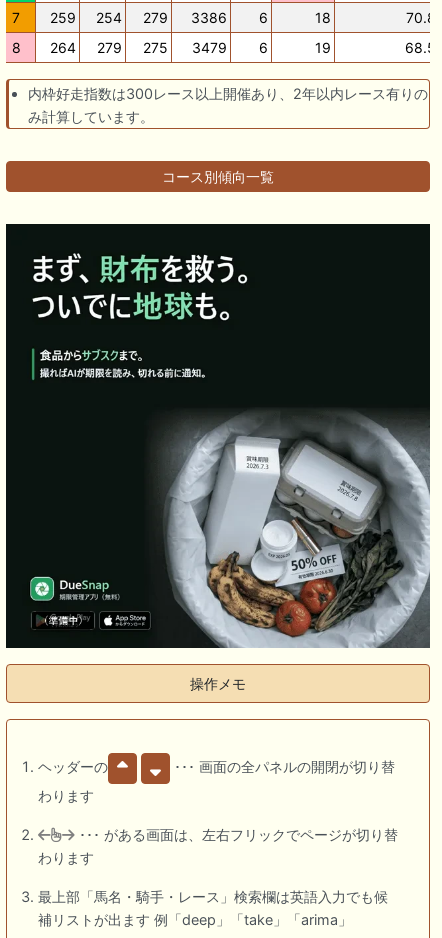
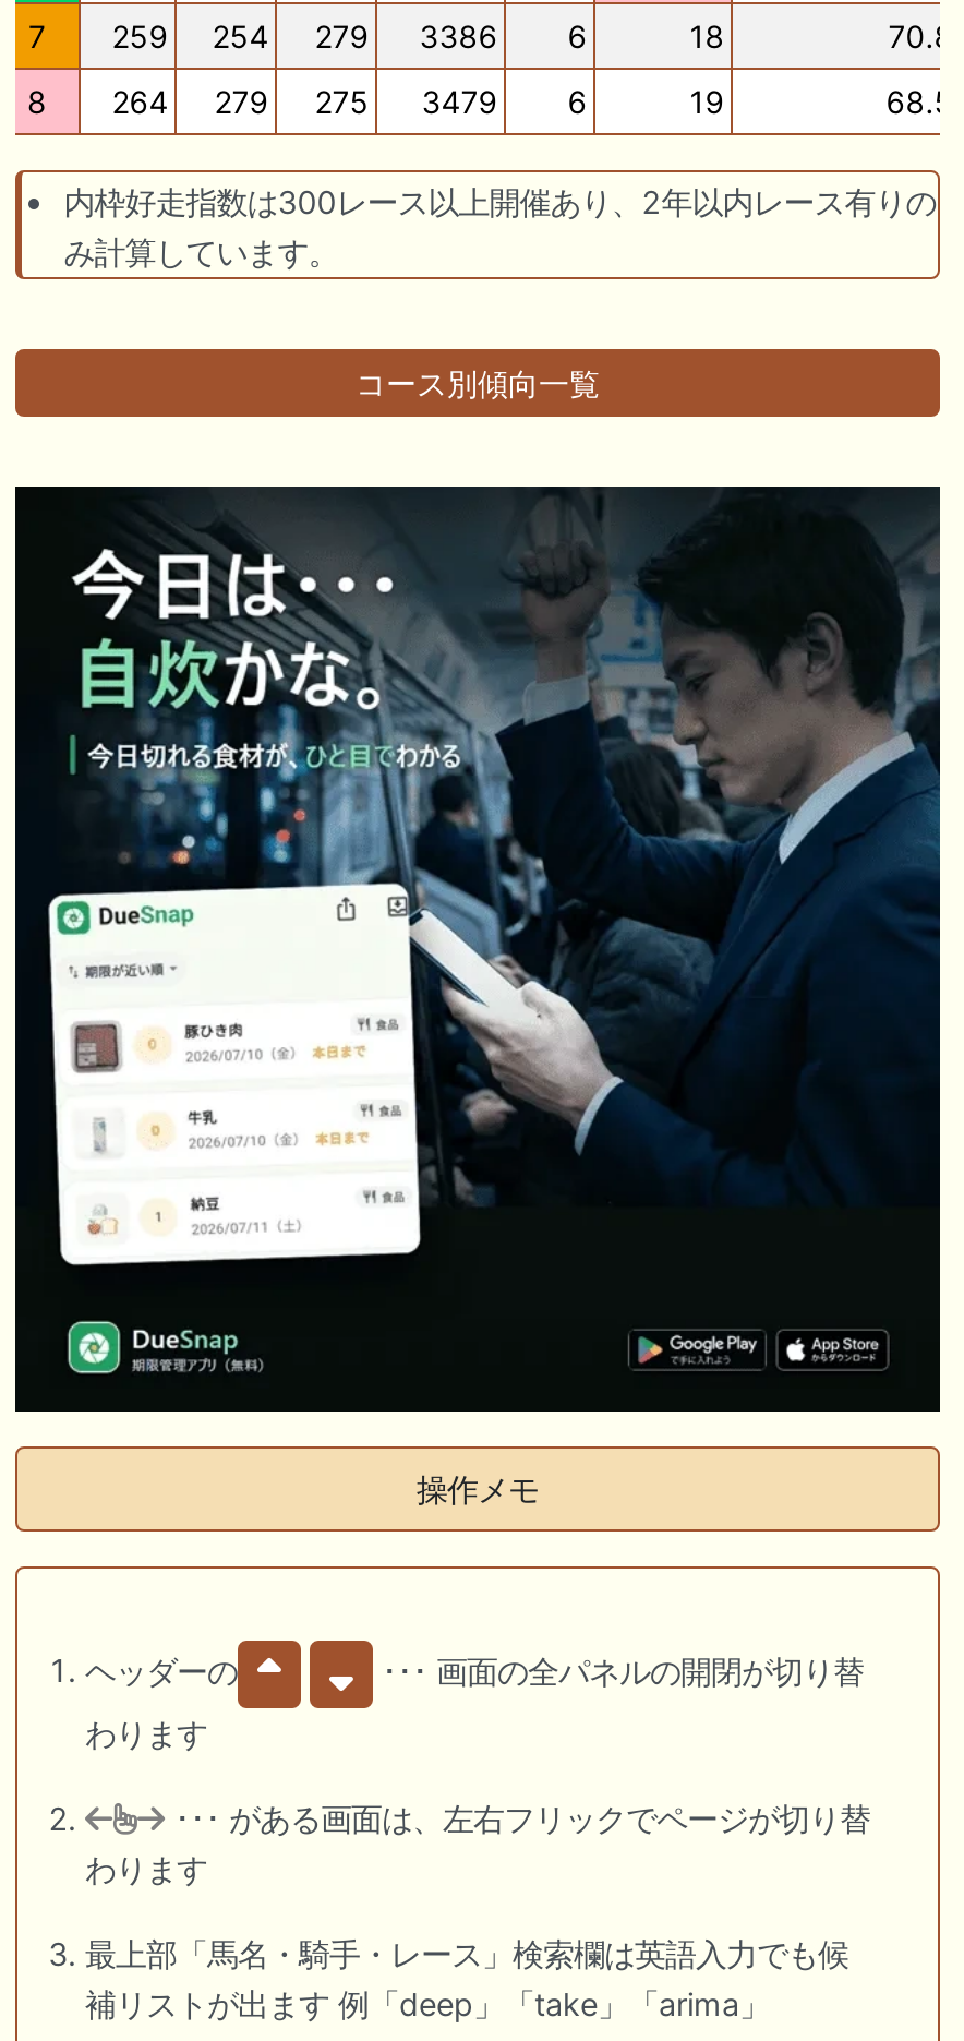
[21,226,431,649] [image] -> [46,489,942,1414] [image]

